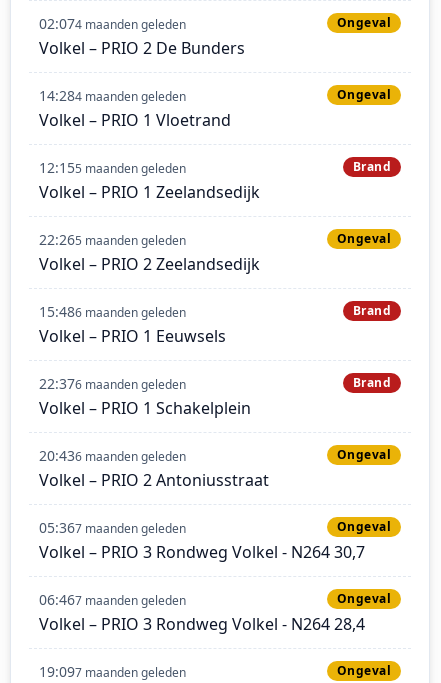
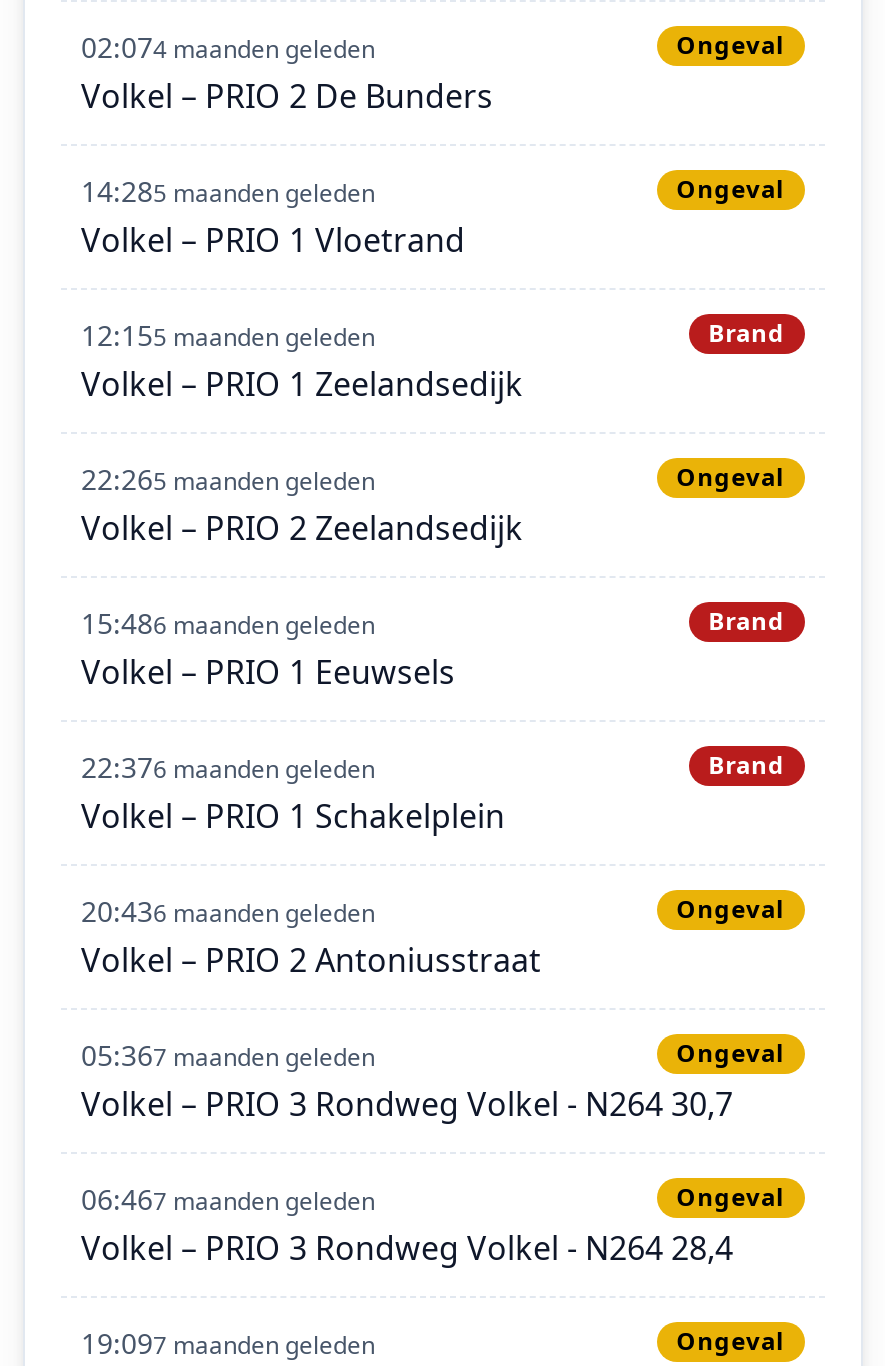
[39,86,186,105] 14:284 maanden geleden -> [81,171,375,209] 14:285 maanden geleden

